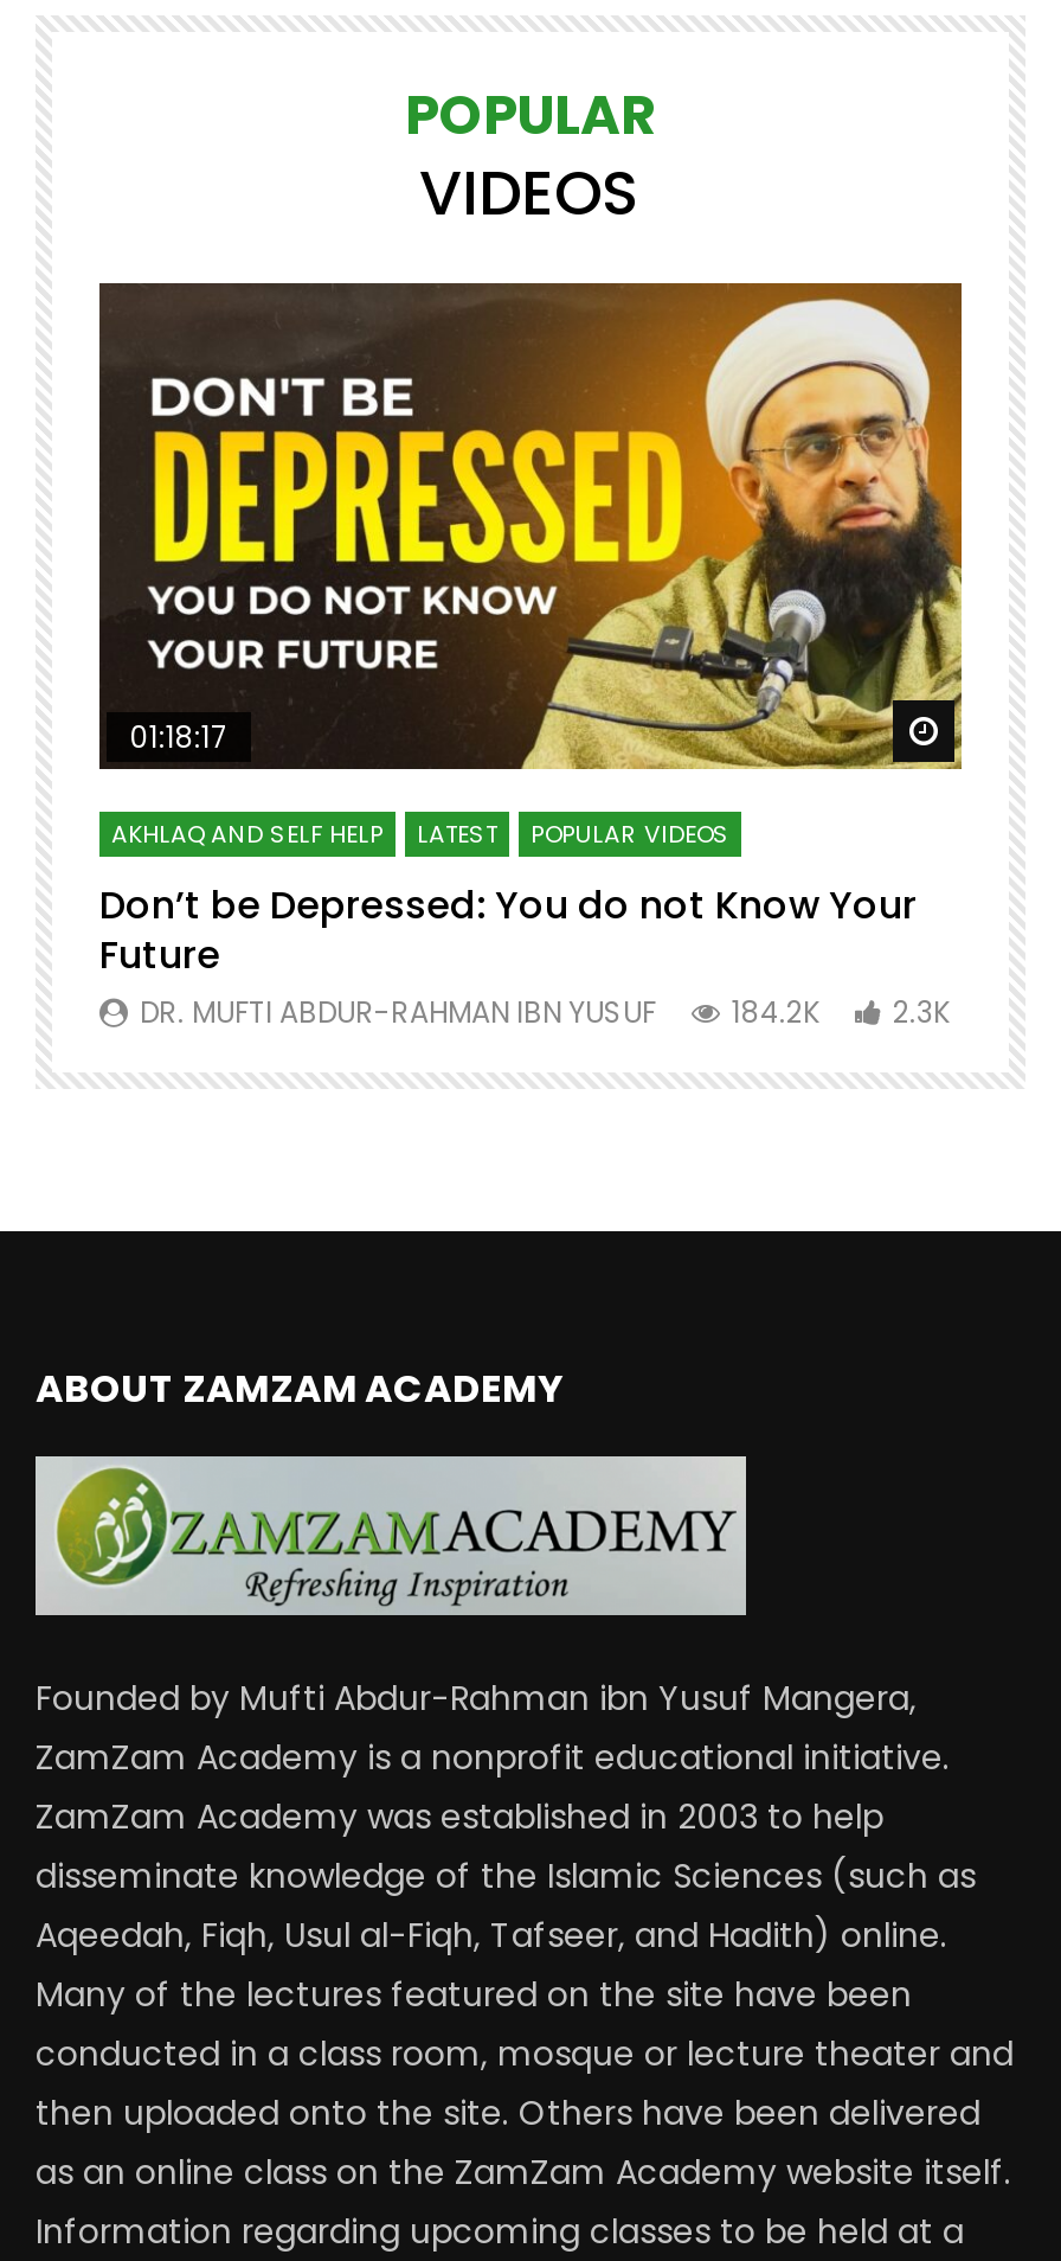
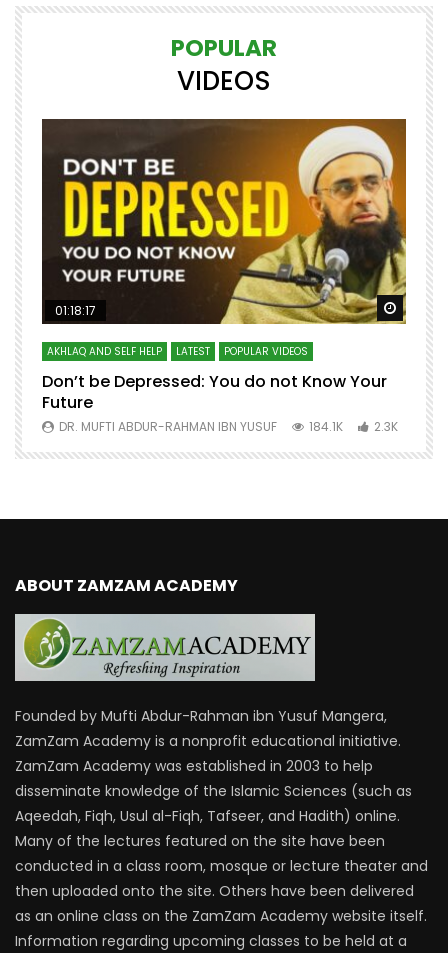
[140,992,950,1032] DR. MUFTI ABDUR-RAHMAN IBN YUSUF 184.2K 2.3K -> [59,418,398,435] DR. MUFTI ABDUR-RAHMAN IBN YUSUF 184.1K 2.3K

